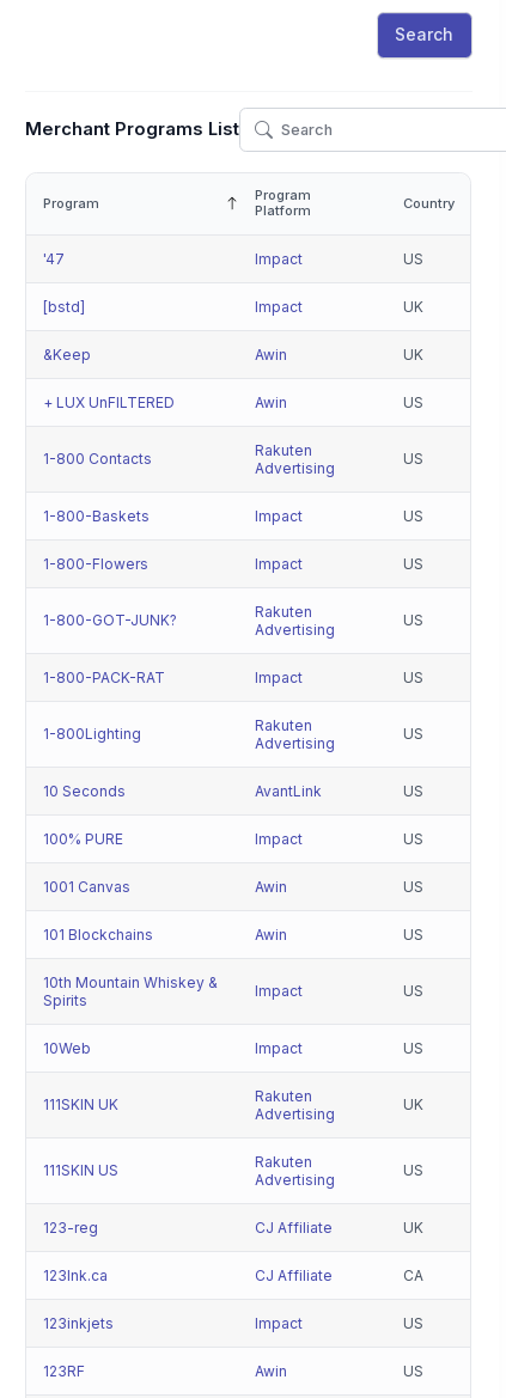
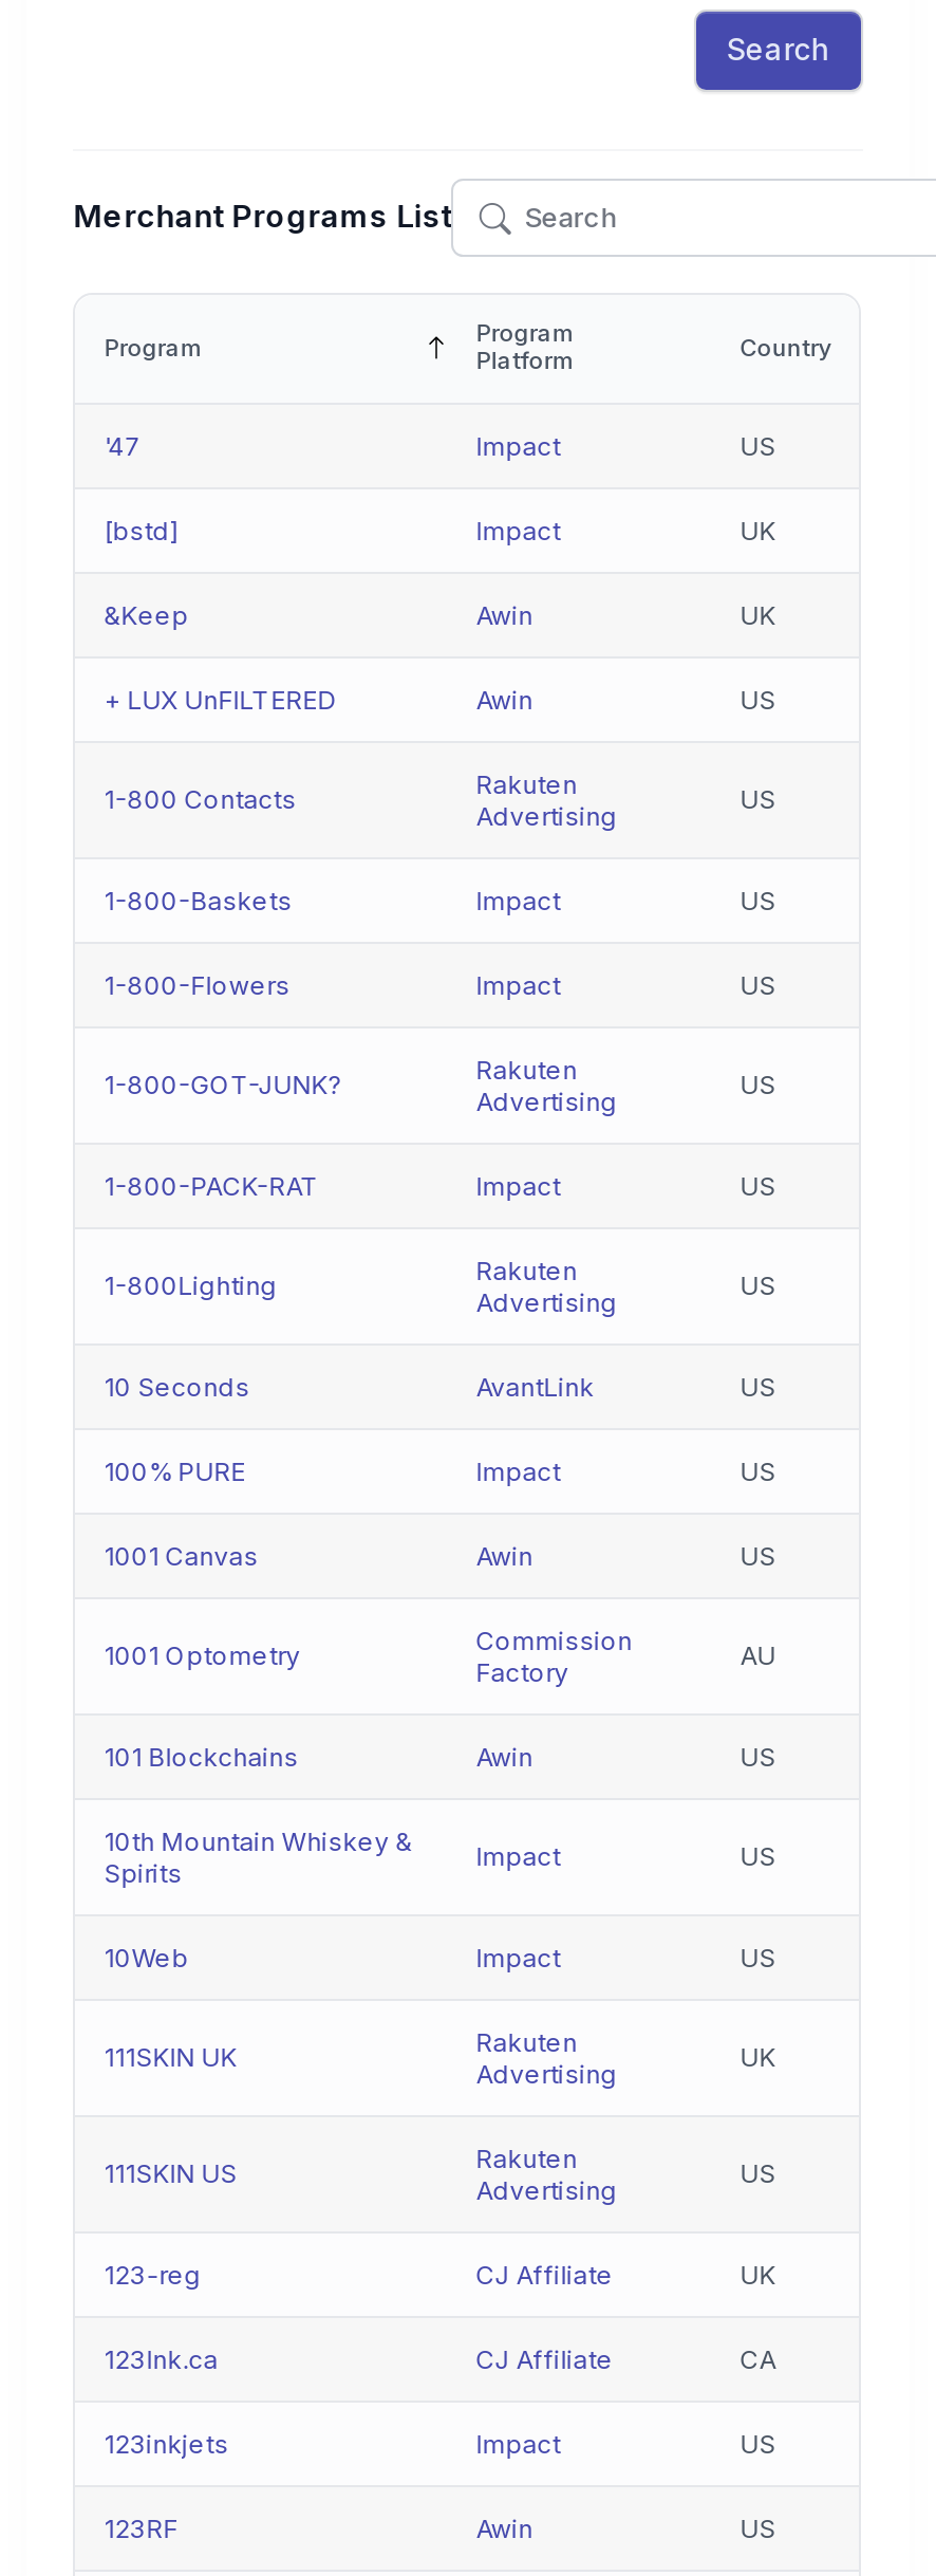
none -> [104,1624,632,1687] 1001 Optometry | Commission | Factory
none -> [740,1638,776,1670] AU

